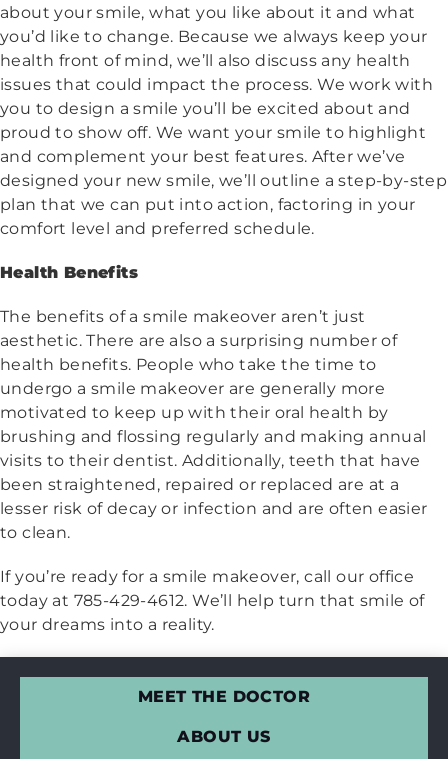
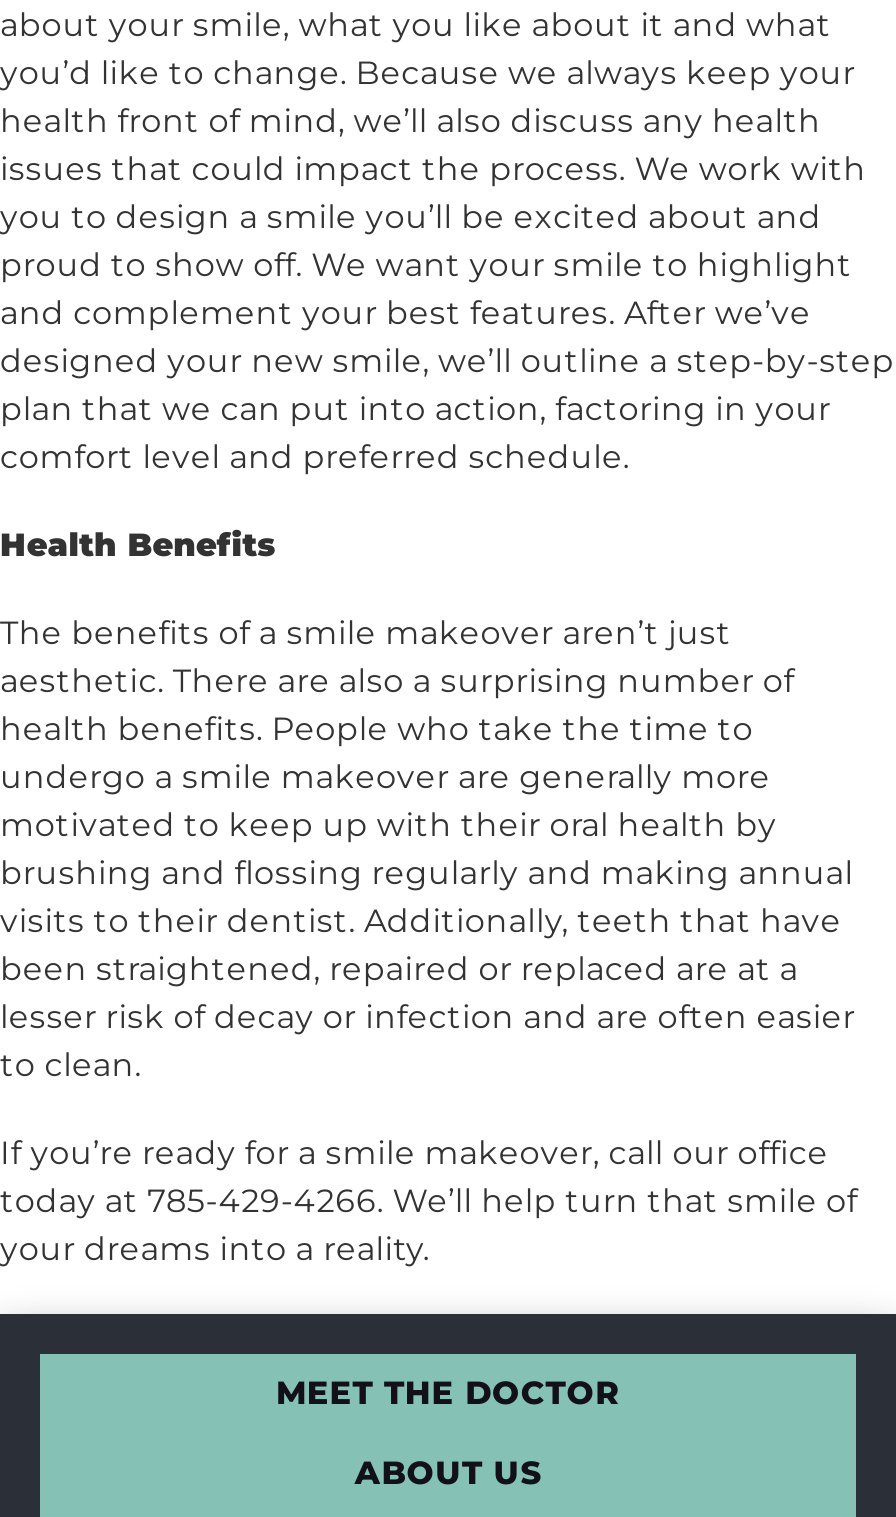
[0,591,425,610] today at 785-429-4612. We’ll help turn that smile of -> [0,1182,858,1220] today at 785-429-4266. We’ll help turn that smile of

